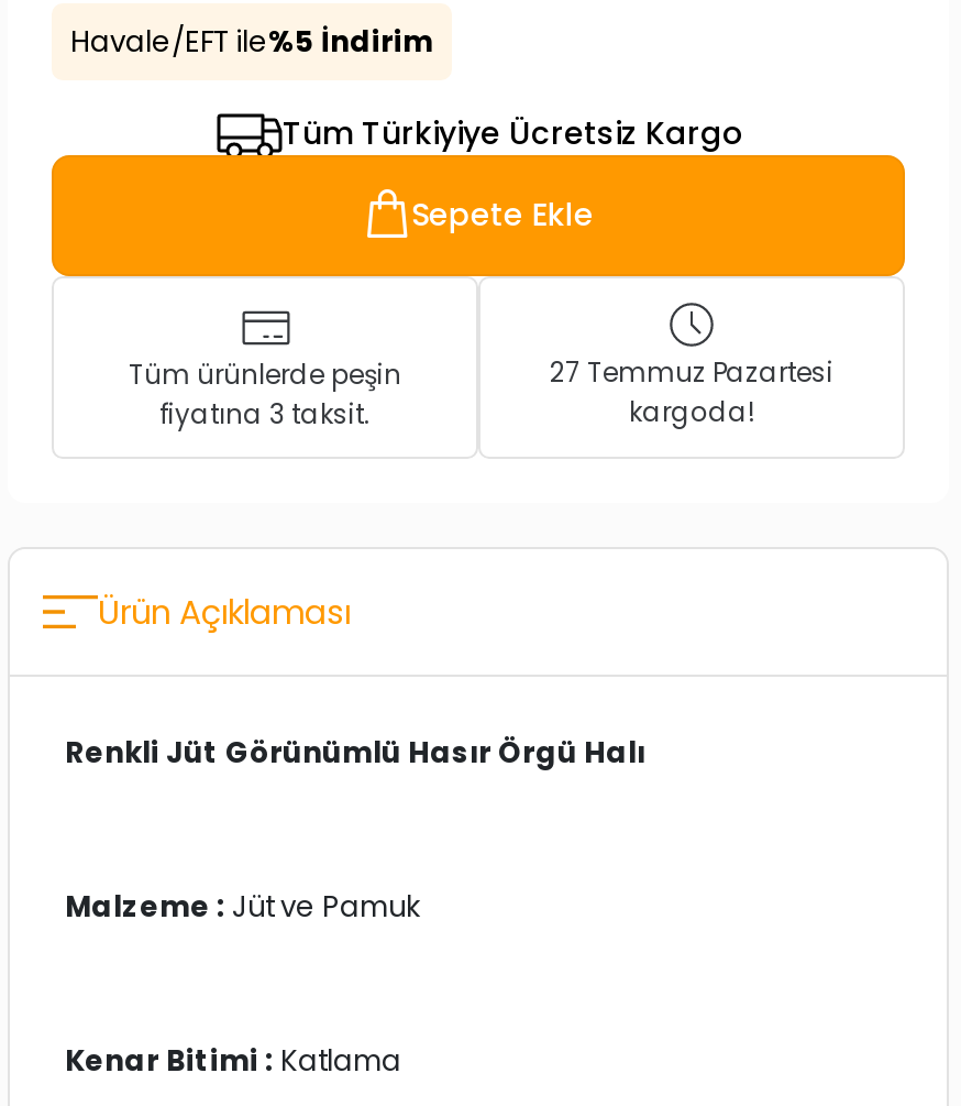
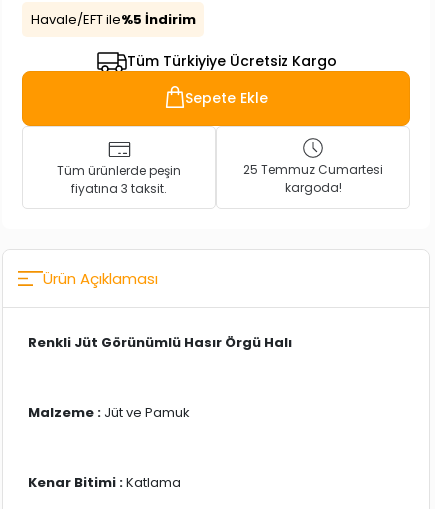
[550,353,833,390] 27 Temmuz Pazartesi -> [243,161,383,178] 25 Temmuz Cumartesi

